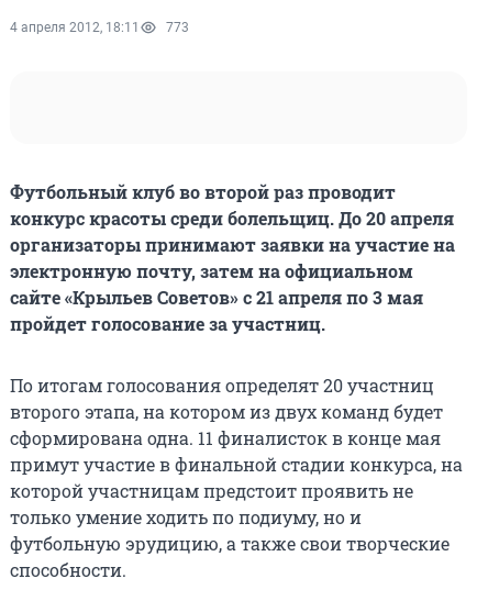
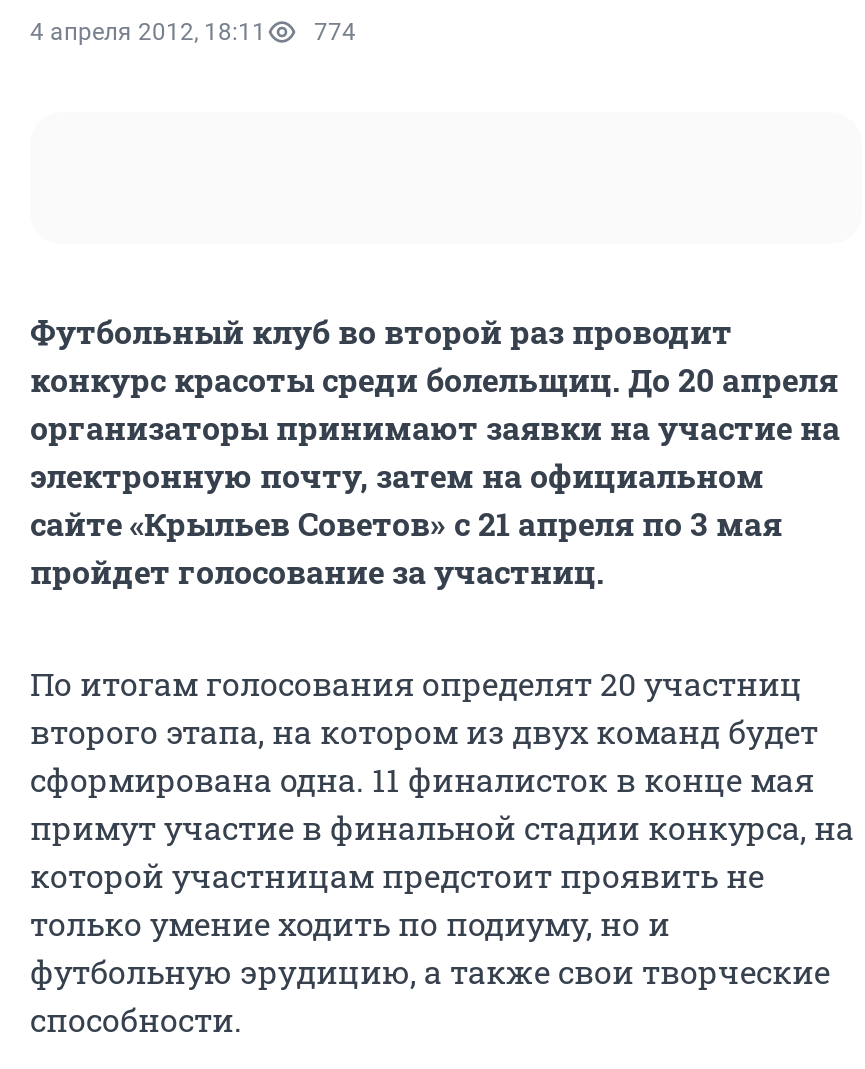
[10,20,189,35] 4 апреля 2012, 18:11 773 -> [30,18,356,46] 4 апреля 2012, 18:11 774

